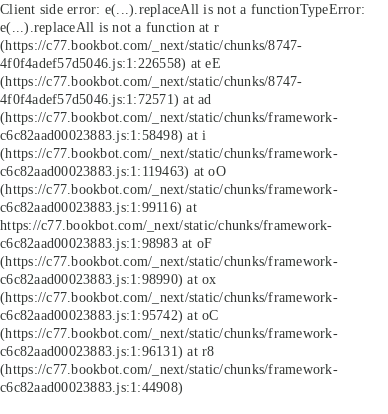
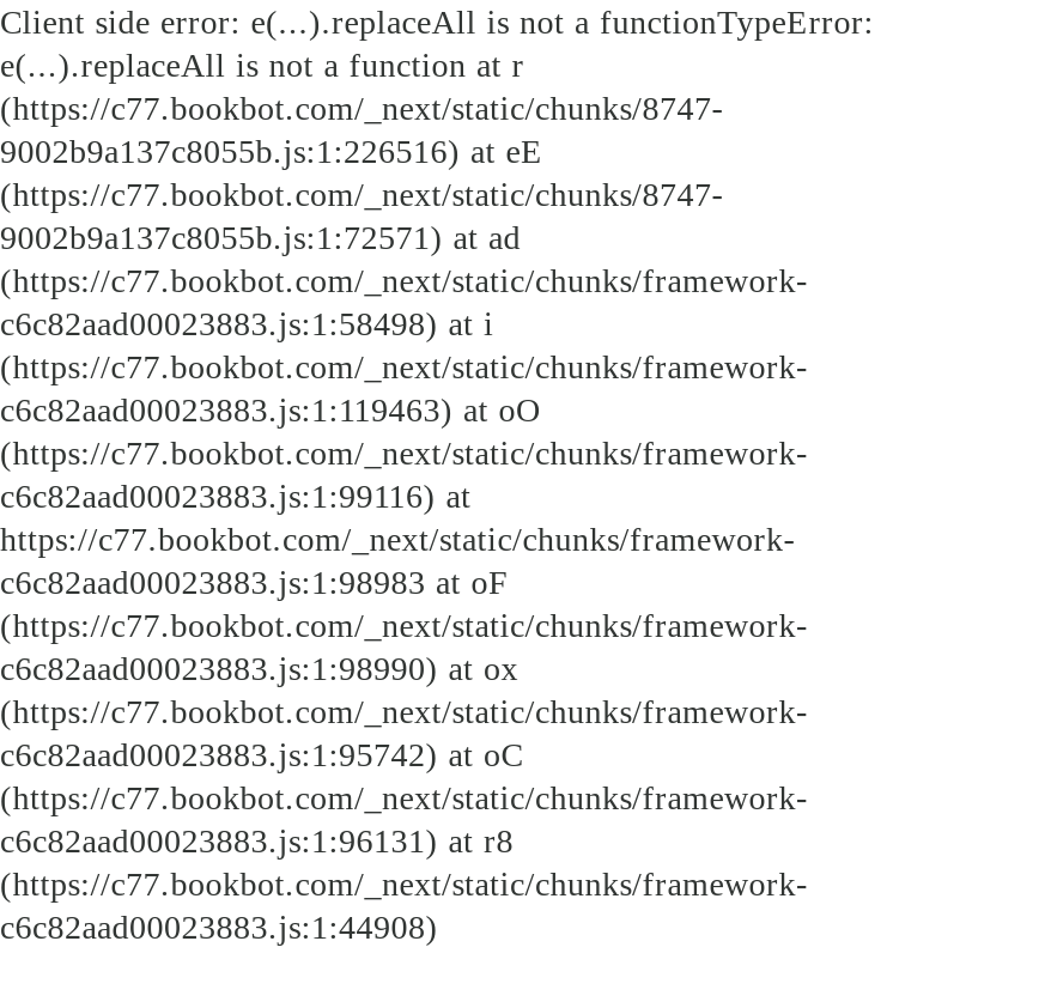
[0,55,221,71] 4f0f4adef57d5046.js:1:226558) at eE -> [0,132,543,170] 9002b9a137c8055b.js:1:226516) at eE
[0,91,211,107] 4f0f4adef57d5046.js:1:72571) at ad -> [0,218,521,256] 9002b9a137c8055b.js:1:72571) at ad

